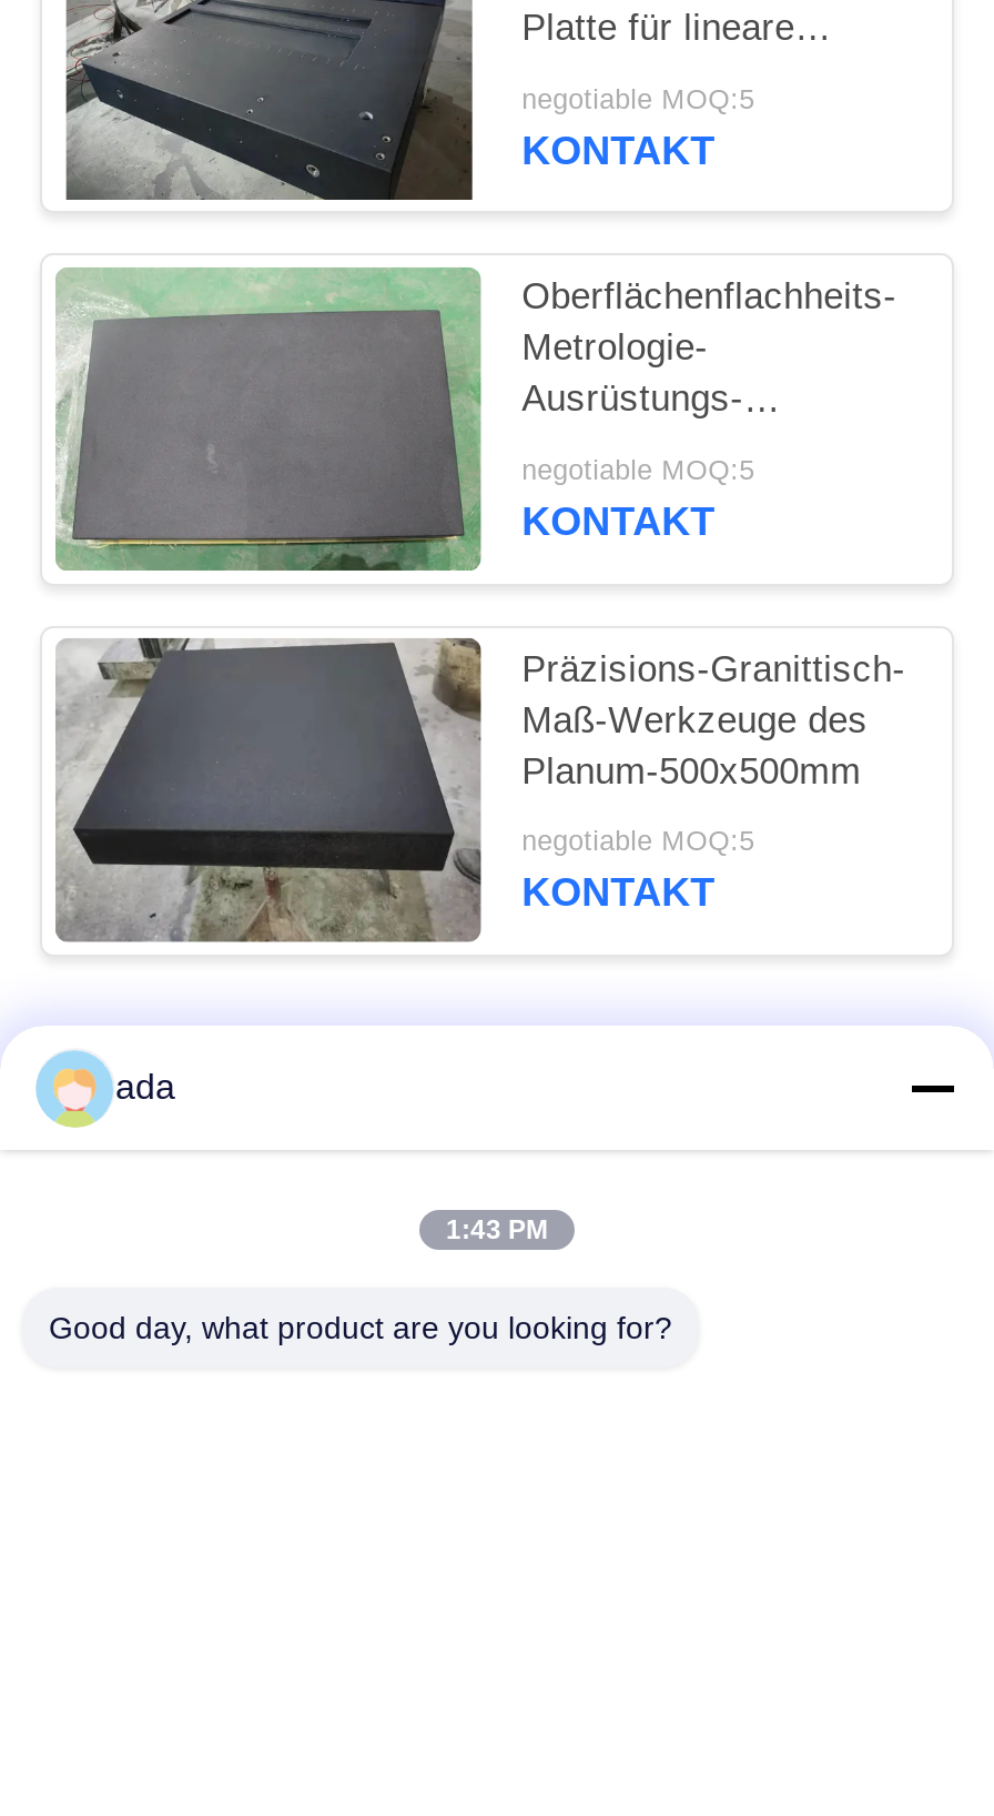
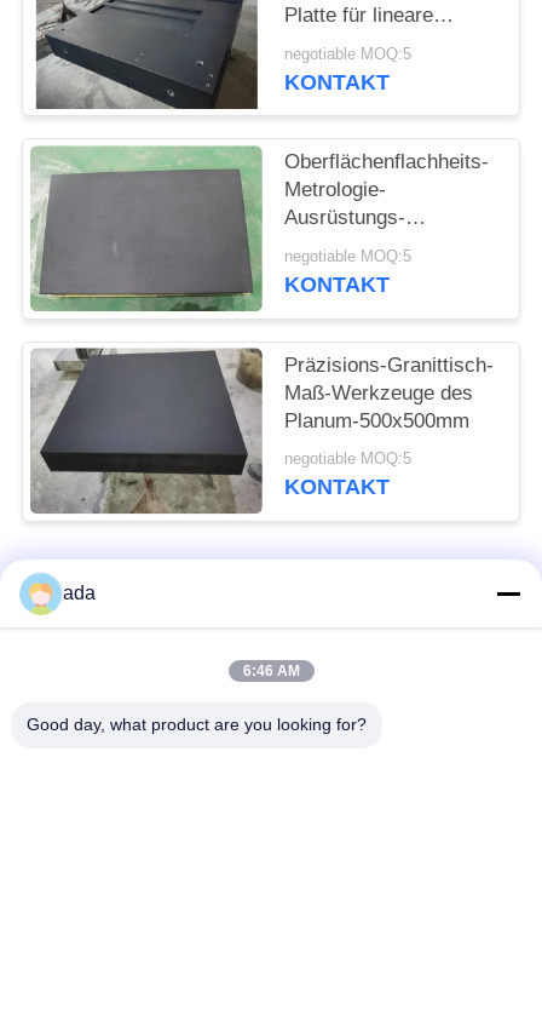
[446,1214,548,1245] 1:43 PM -> [243,662,299,679] 6:46 AM

